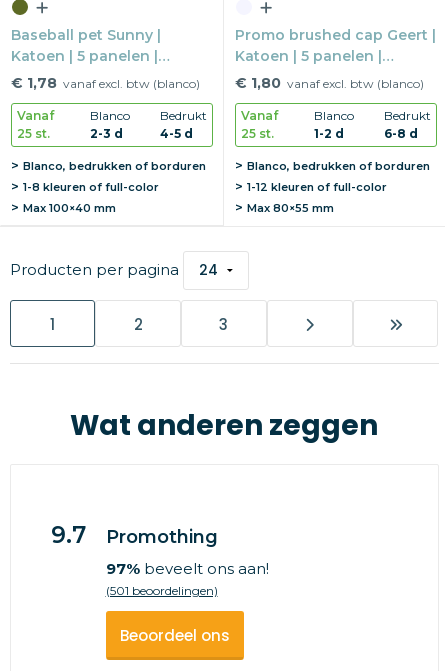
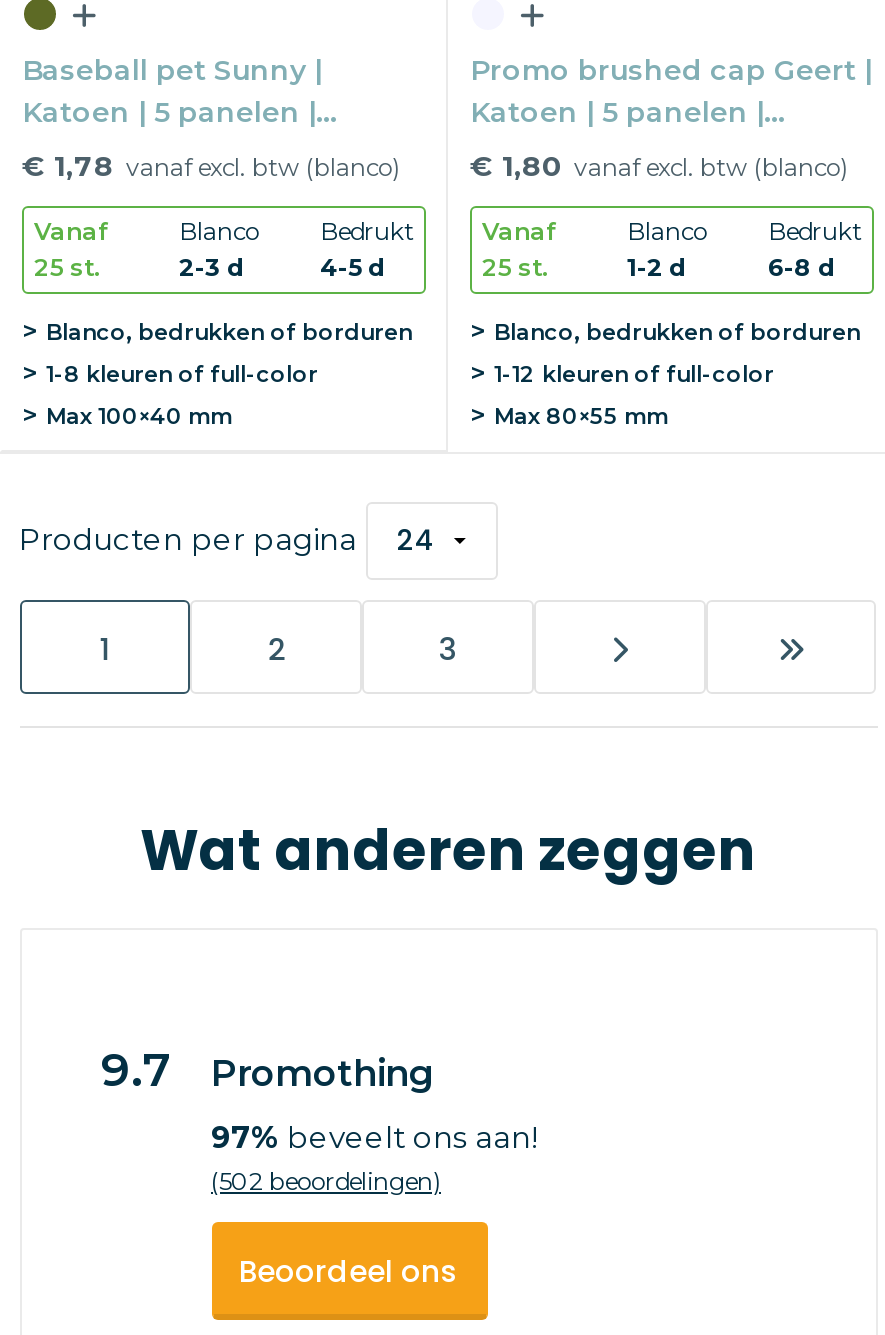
[105,583,217,598] (501 beoordelingen) -> [211,1166,441,1196] (502 beoordelingen)

